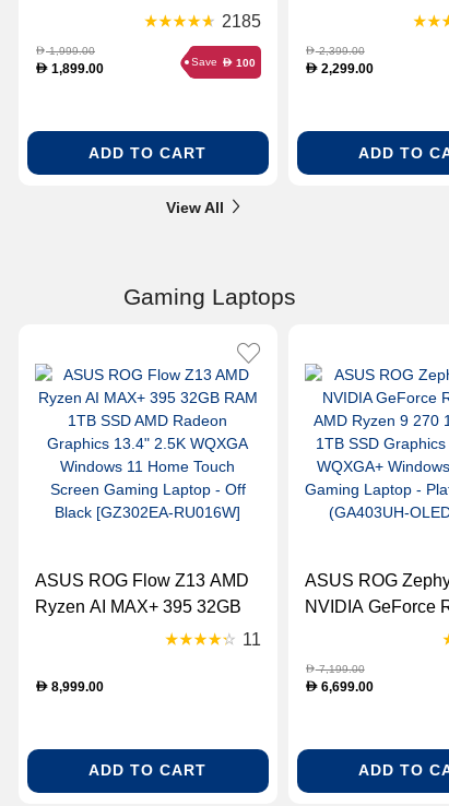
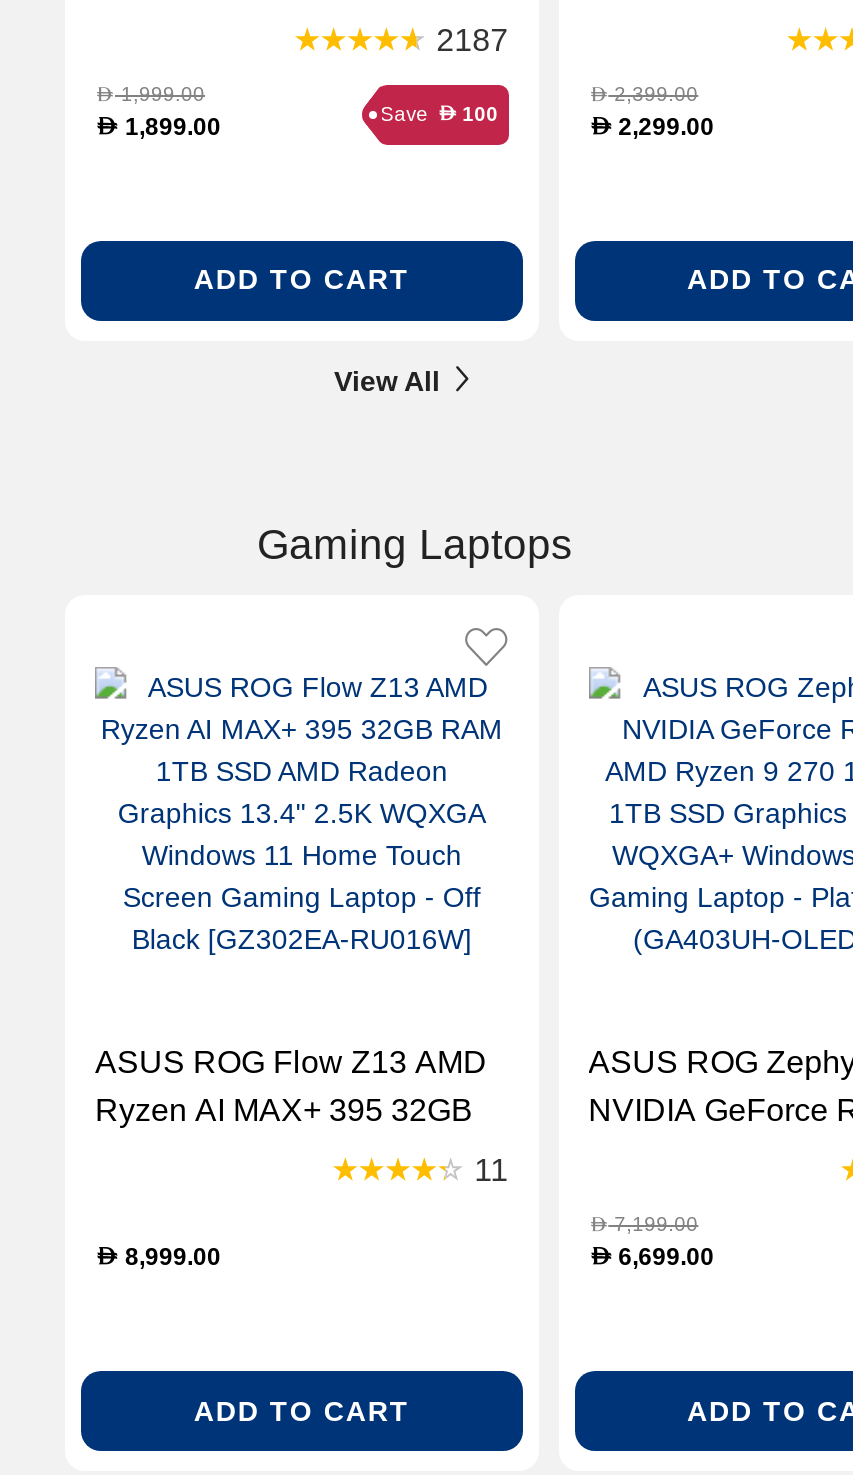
[221,12,261,31] 2185 -> [436,22,508,56] 2187

